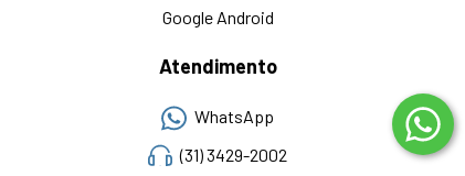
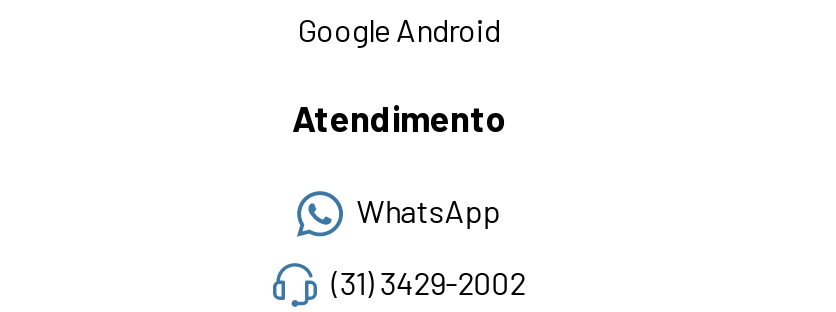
[391,92,458,159] [image] -> none

